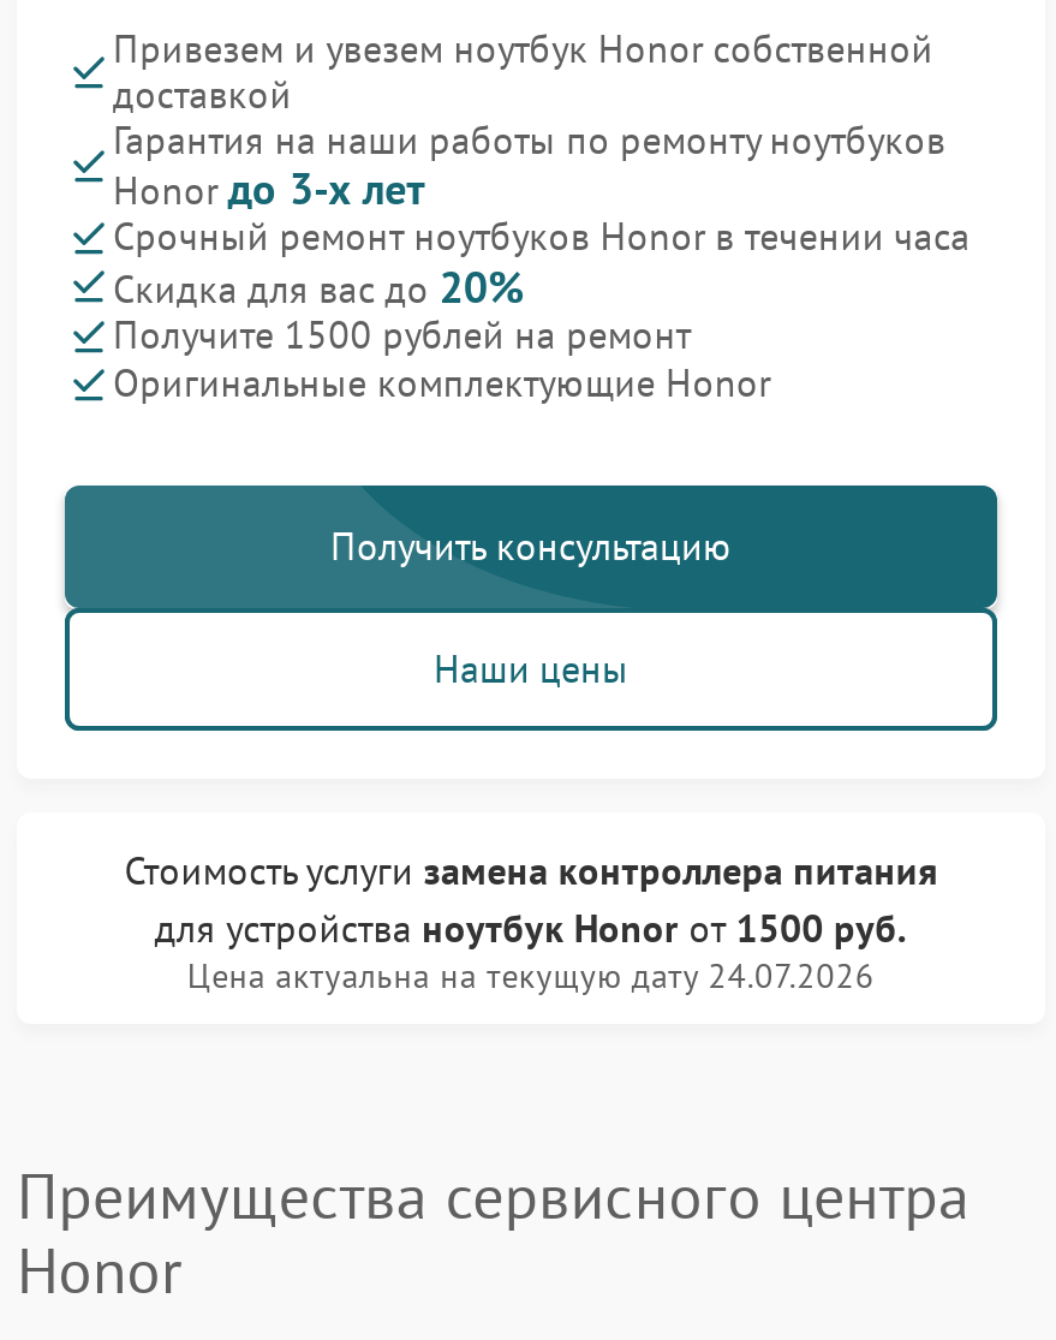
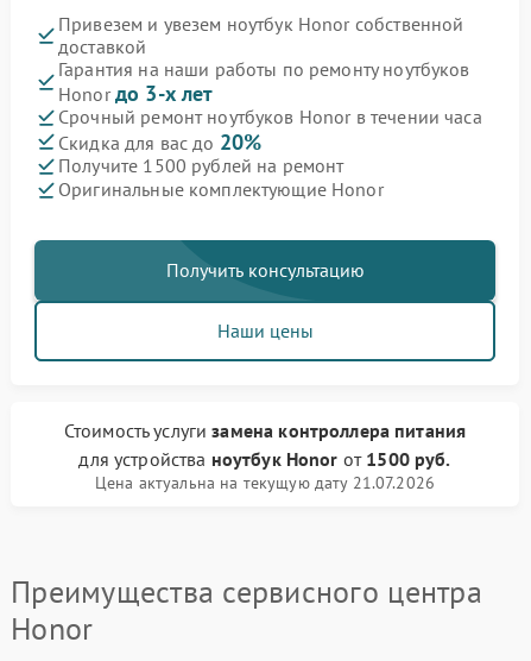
[187,954,875,997] Цена актуальна на текущую дату 24.07.2026 -> [95,472,435,493] Цена актуальна на текущую дату 21.07.2026

